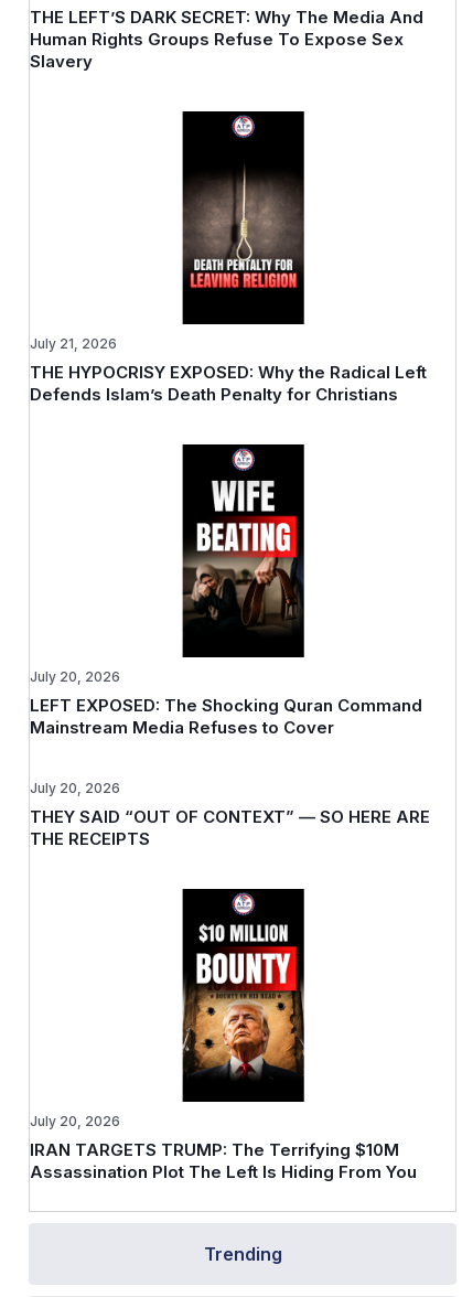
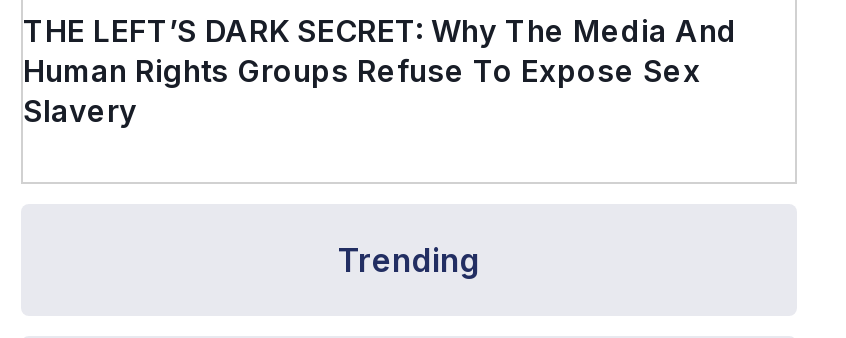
[30,110,427,405] [image] | THE HYPOCRISY EXPOSED: Why the Radical Left | Defends Islam’s Death Penalty for Christians -> none
[30,335,117,352] July 21, 2026 -> none
[30,443,422,738] [image] | LEFT EXPOSED: The Shocking Quran Command | Mainstream Media Refuses to Cover -> none
[30,668,120,685] July 20, 2026 -> none
[30,780,120,796] July 20, 2026 -> none
[30,806,430,849] THEY SAID “OUT OF CONTEXT” — SO HERE ARE | THE RECEIPTS -> none
[30,888,417,1182] [image] | IRAN TARGETS TRUMP: The Terrifying $10M | Assassination Plot The Left Is Hiding From You -> none
[30,1113,120,1129] July 20, 2026 -> none

